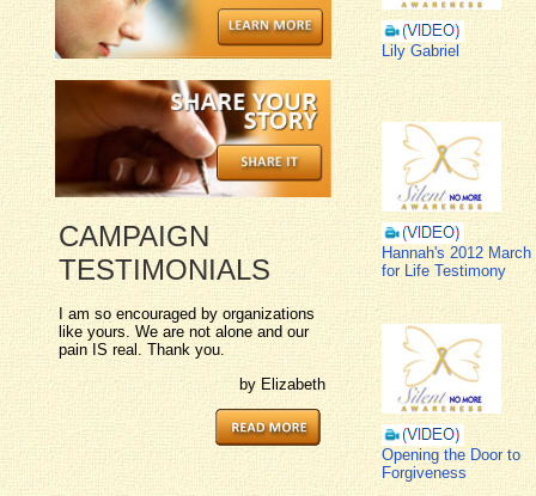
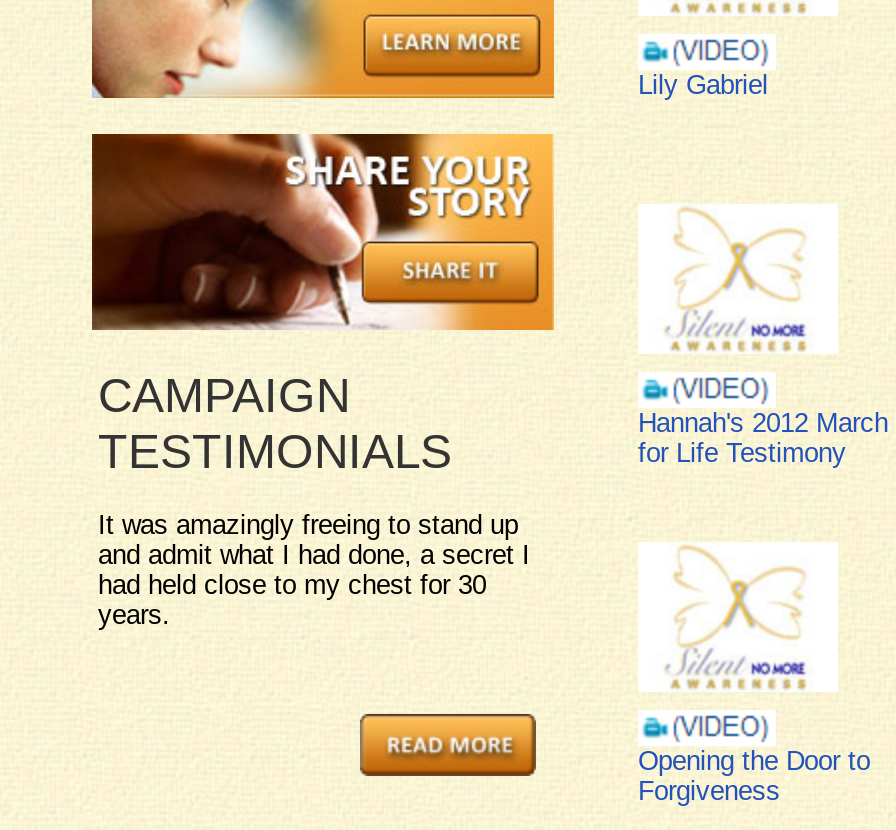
[59,305,325,393] I am so encouraged by organizations | like yours. We are not alone and our | pain IS real. Thank you. | by Elizabeth -> [98,511,530,631] It was amazingly freeing to stand up | and admit what I had done, a secret I | had held close to my chest for 30 | years.
[214,408,322,464] [image] -> [358,684,538,778] [image]

